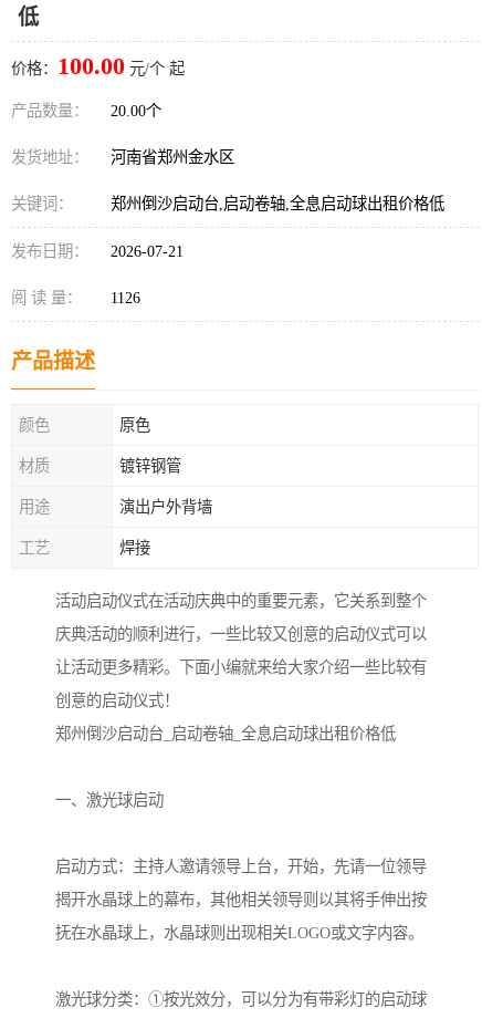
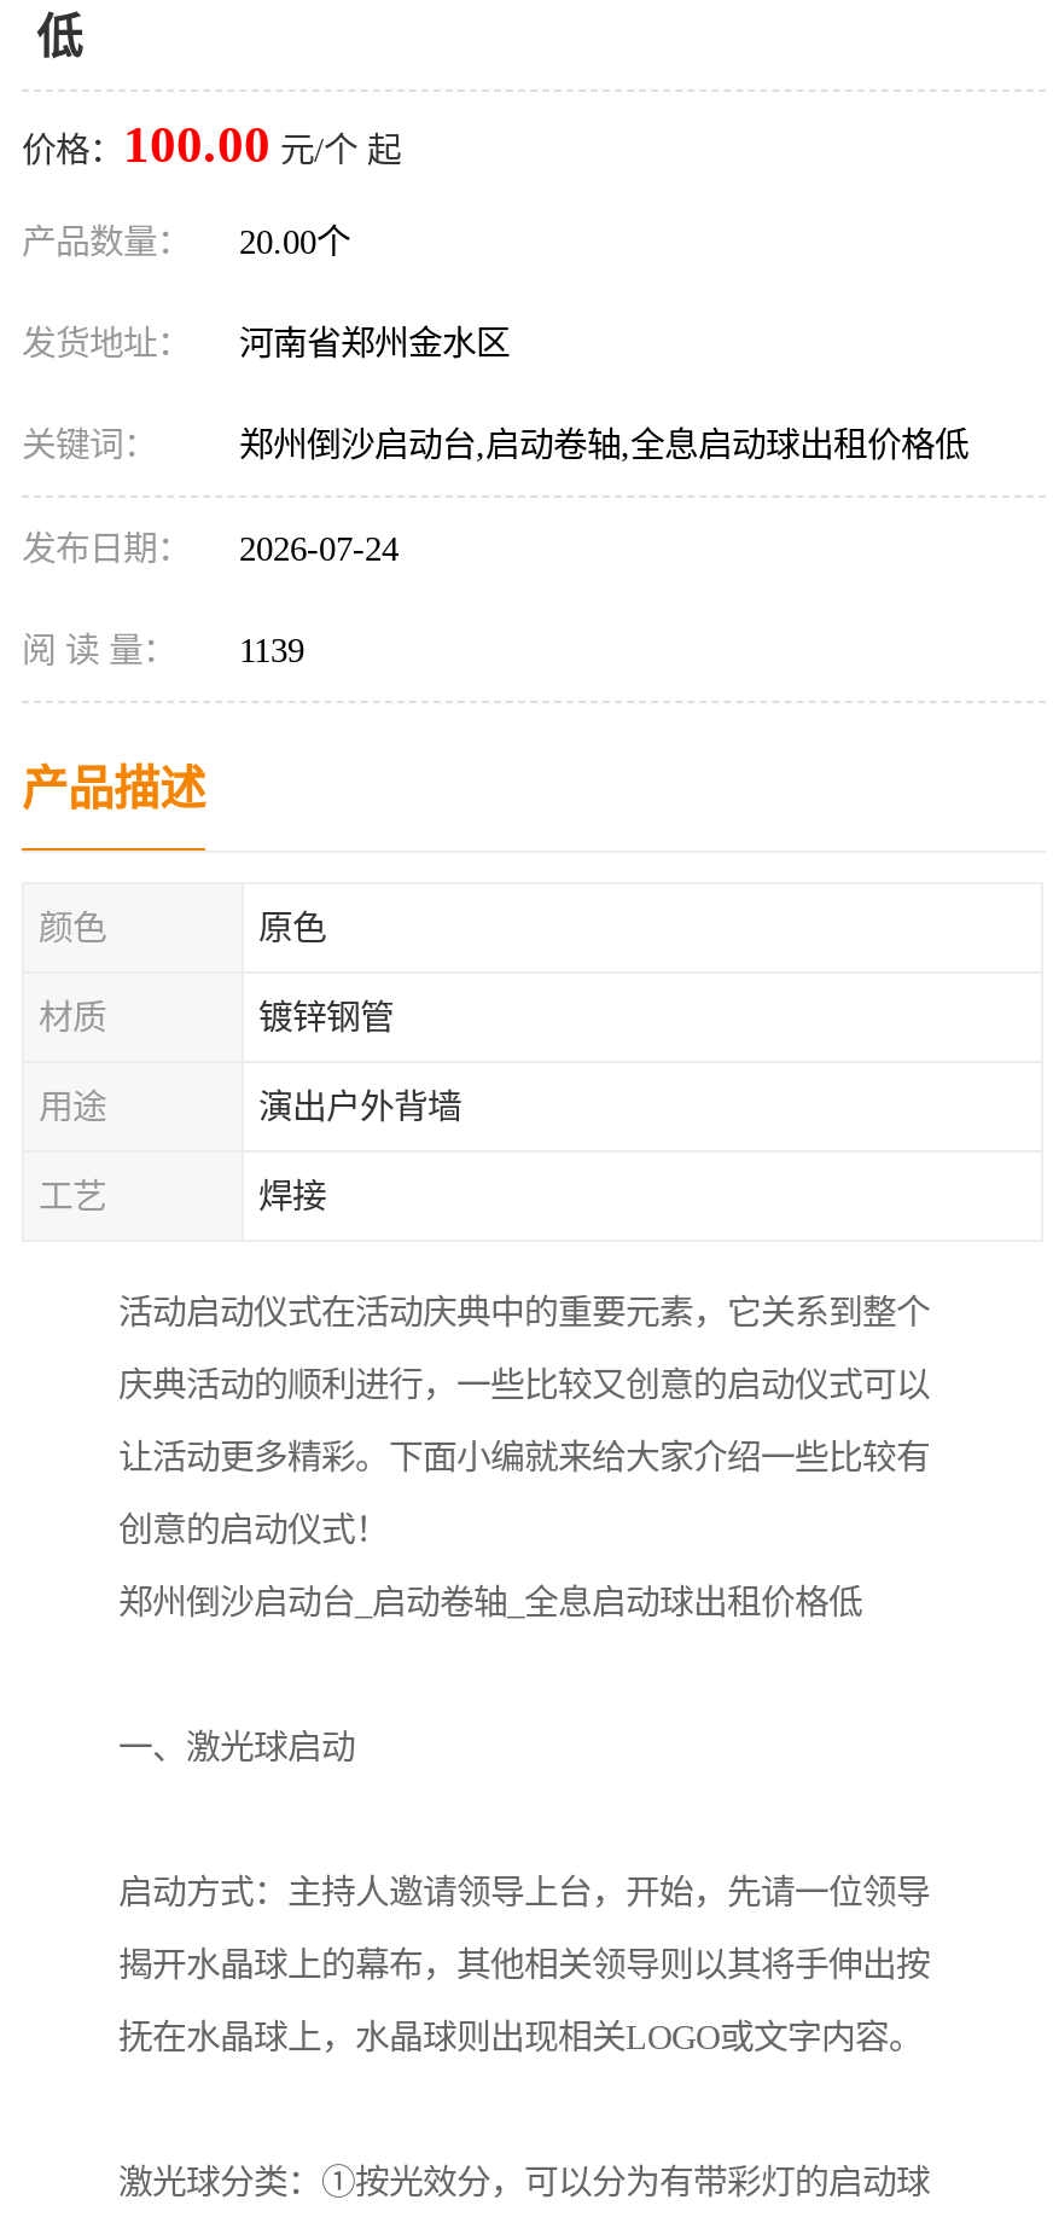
[11,242,184,260] 发布日期： 2026-07-21 -> [22,529,398,568] 发布日期： 2026-07-24
[11,289,140,307] 阅 读 量： 1126 -> [22,631,304,669] 阅 读 量： 1139

